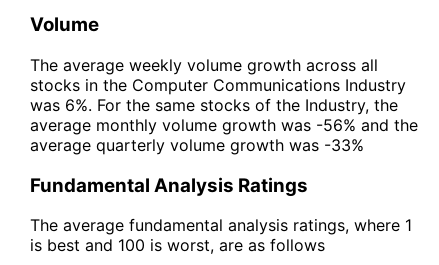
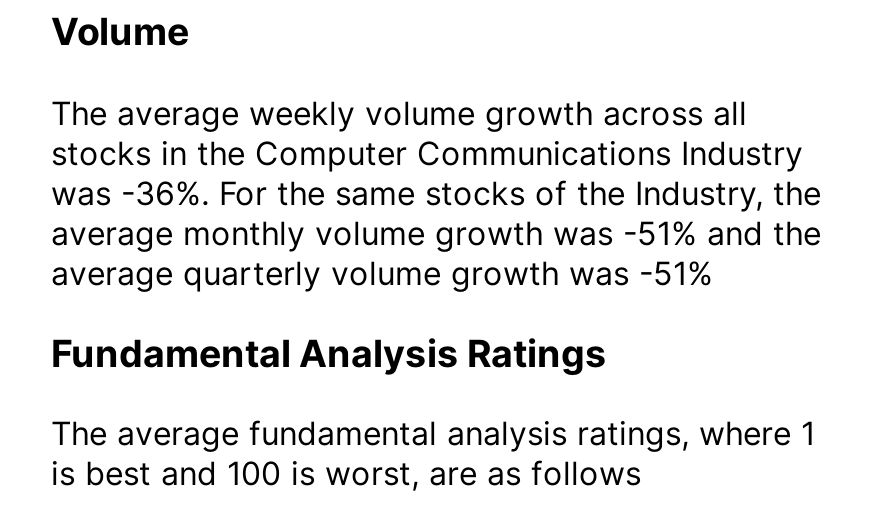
[30,95,398,115] was 6%. For the same stocks of the Industry, the -> [51,173,821,213] was -36%. For the same stocks of the Industry, the
[30,115,418,135] average monthly volume growth was -56% and the -> [51,213,821,253] average monthly volume growth was -51% and the
[30,135,364,155] average quarterly volume growth was -33% -> [51,253,713,293] average quarterly volume growth was -51%

